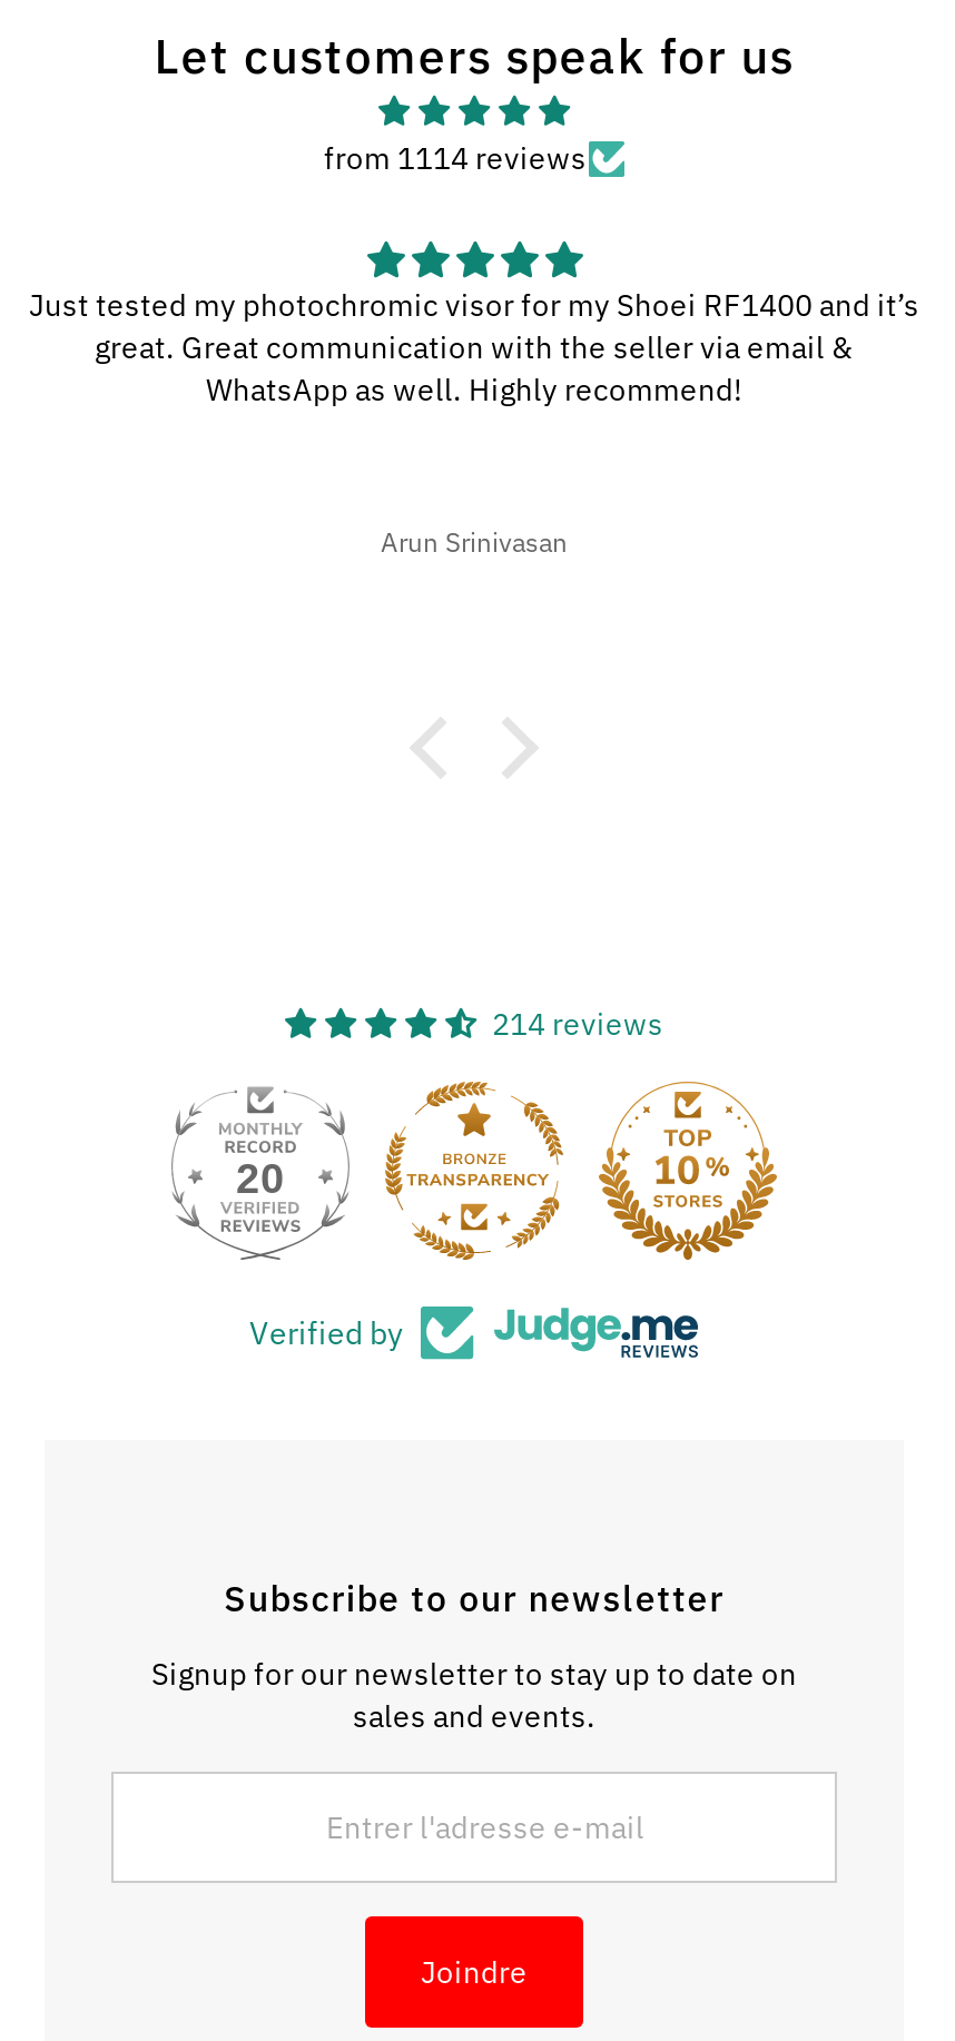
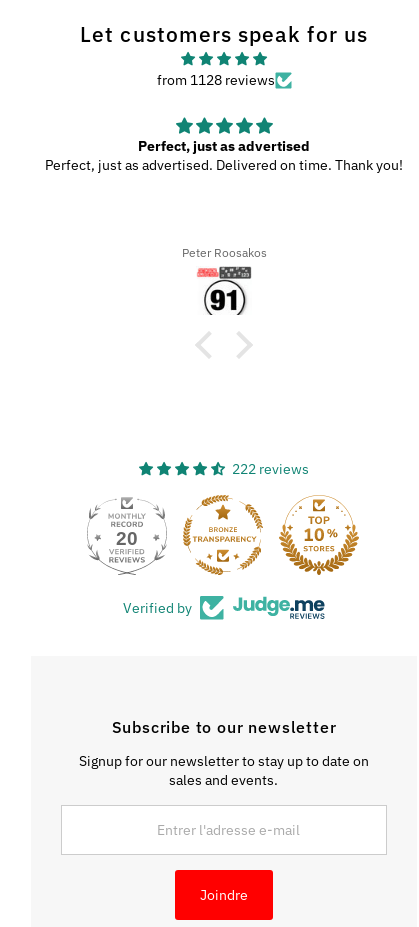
none -> [196,268,252,316] [image]
[324,138,587,179] from 1114 reviews -> [156,71,274,89] from 1128 reviews
[29,285,919,410] Just tested my photochromic visor for my Shoei RF1400 and it’s | great. Great communication with the seller via email & | WhatsApp as well. Highly recommend! -> [45,137,403,174] Perfect, just as advertised | Perfect, just as advertised. Delivered on time. Thank you!
[381,523,568,559] Arun Srinivasan -> [181,244,266,260] Peter Roosakos
[492,1004,663,1044] 214 reviews -> [232,460,309,478] 222 reviews

